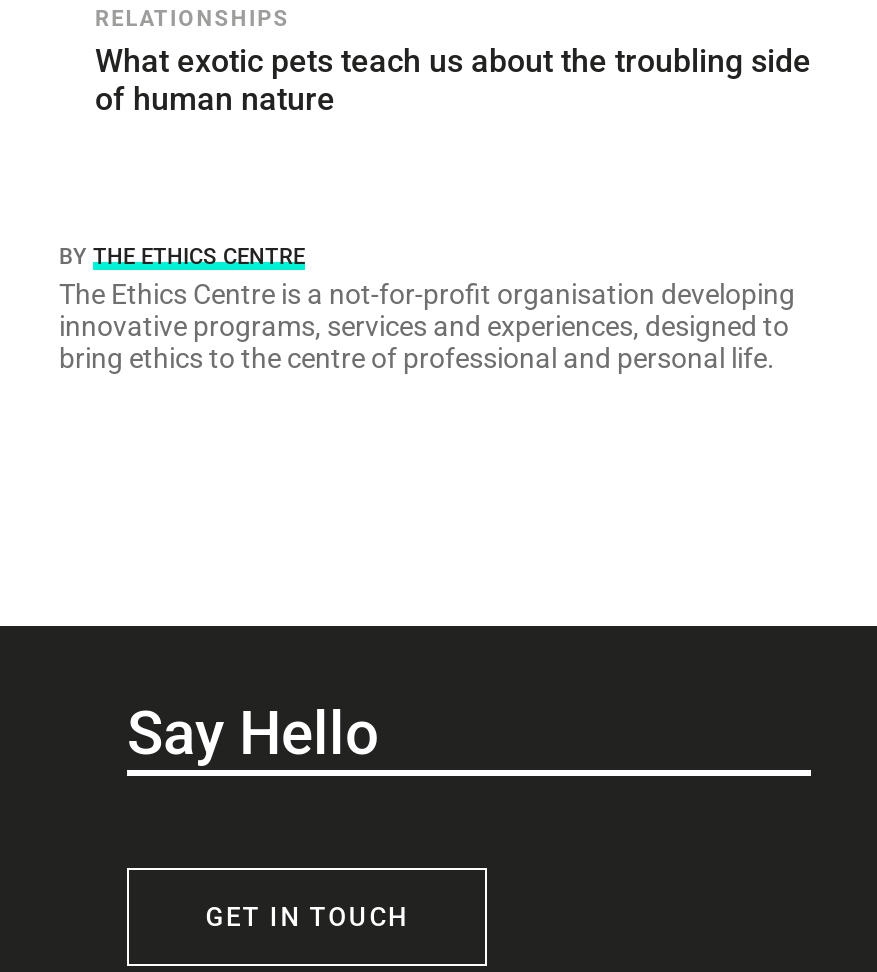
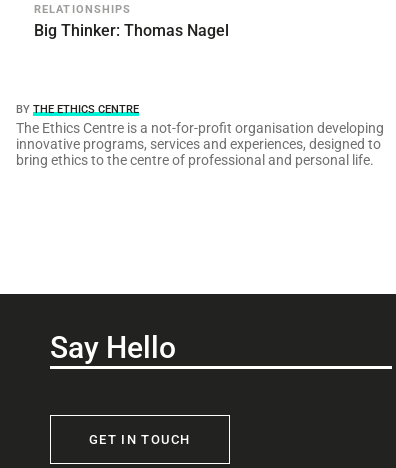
[95,42,811,118] What exotic pets teach us about the troubling side | of human nature -> [34,21,229,40] Big Thinker: Thomas Nagel

